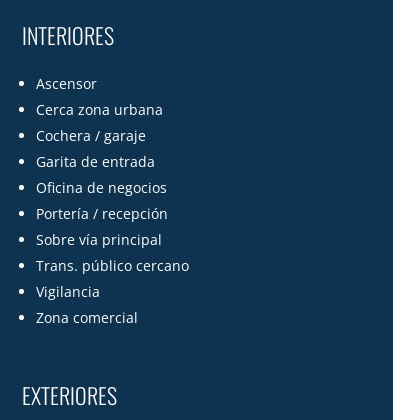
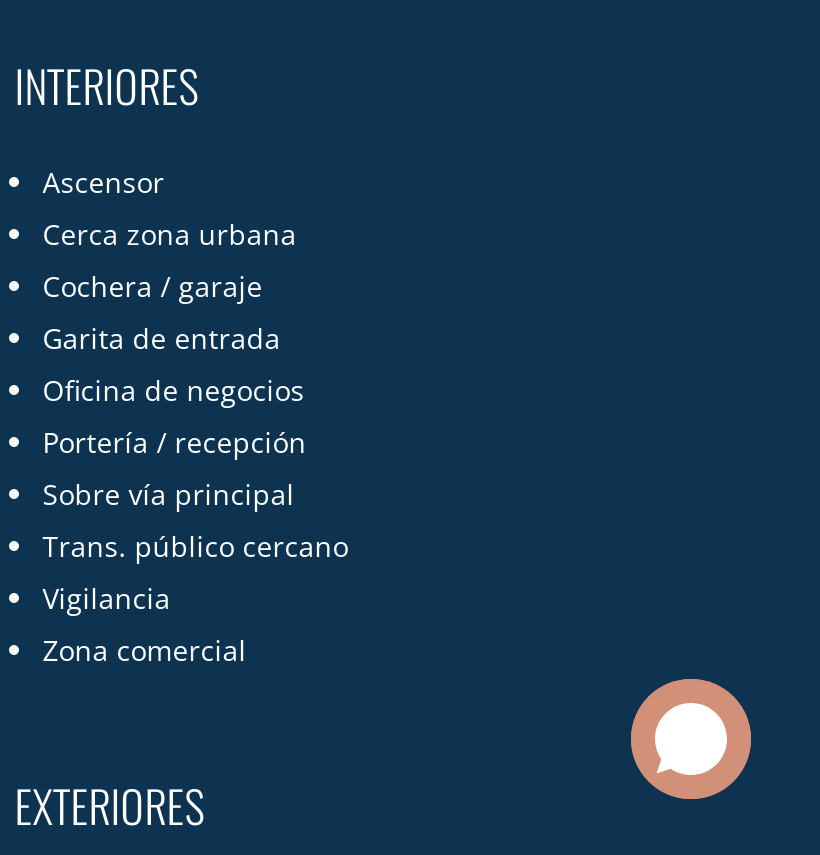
none -> [629,677,753,801] [image]

